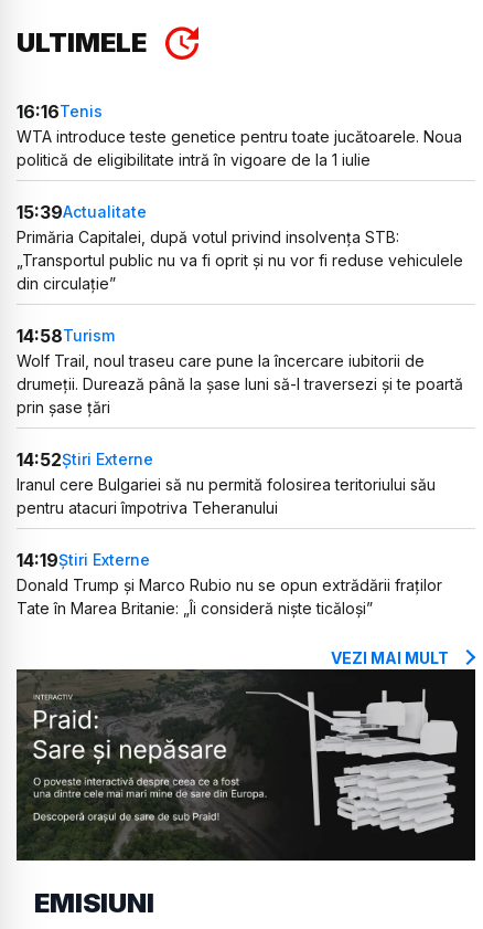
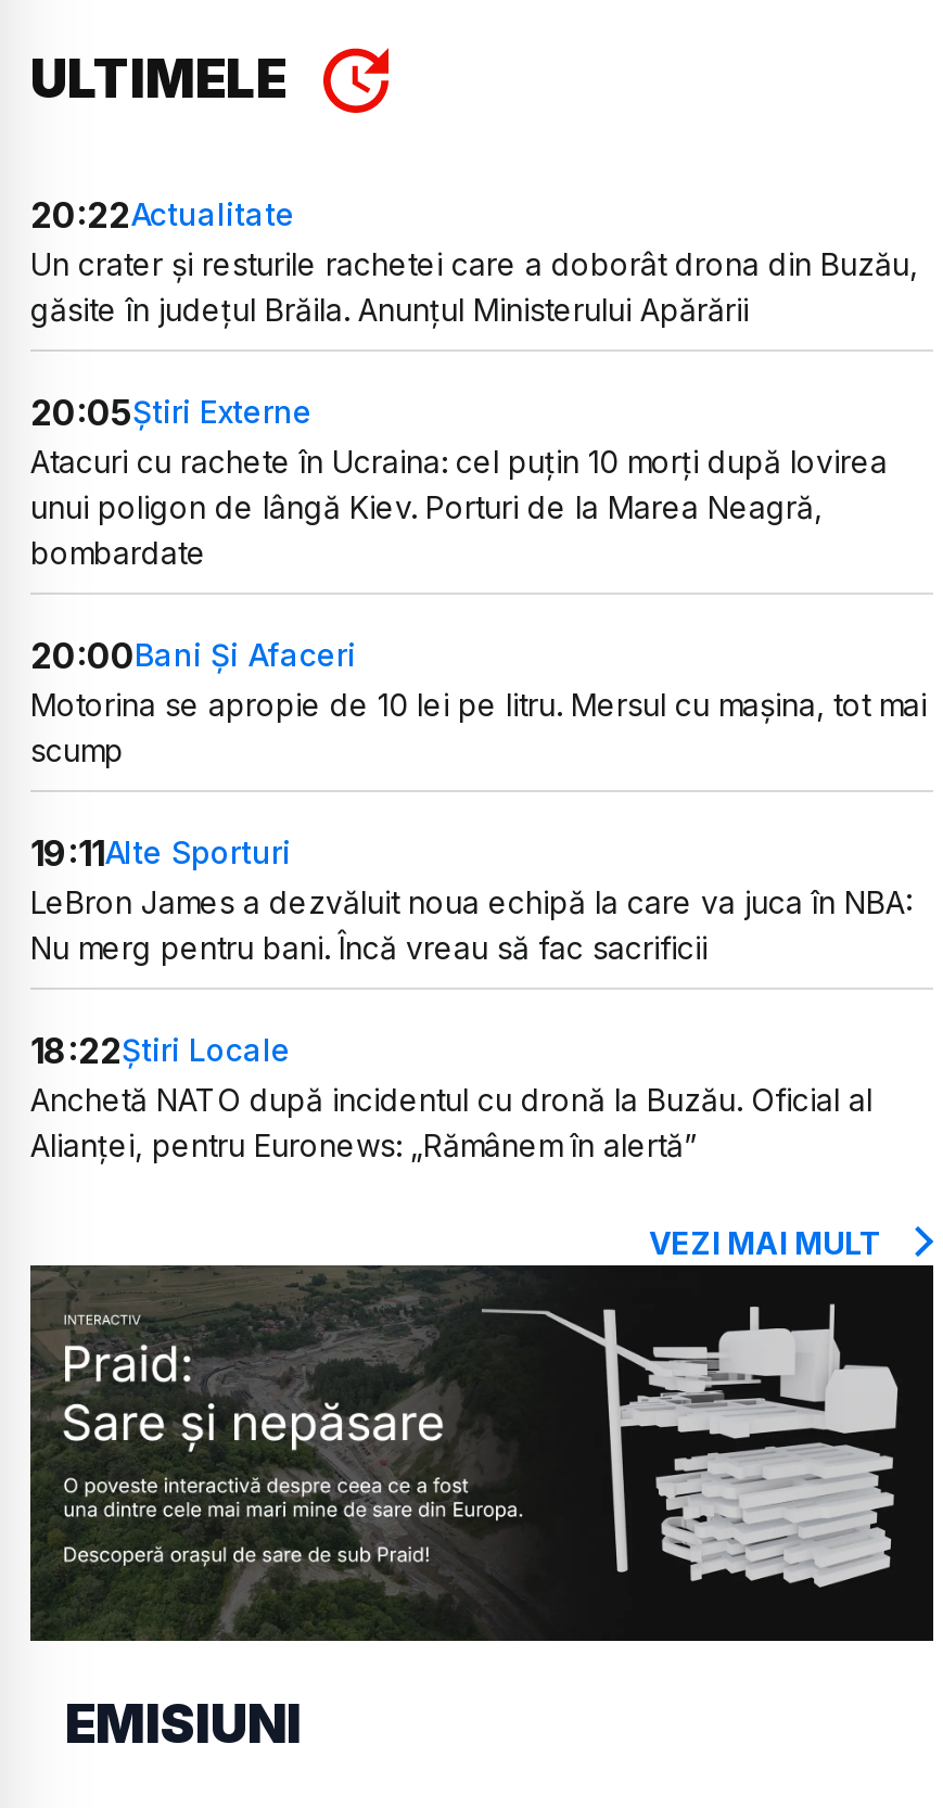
[17,100,462,169] 16:16Tenis | WTA introduce teste genetice pentru toate jucătoarele. Noua | politică de eligibilitate intră în vigoare de la 1 iulie -> [30,193,918,328] 20:22Actualitate | Un crater și resturile rachetei care a doborât drona din Buzău, | găsite în județul Brăila. Anunțul Ministerului Apărării
[17,201,463,292] 15:39Actualitate | Primăria Capitalei, după votul privind insolvența STB: | „Transportul public nu va fi oprit și nu vor fi reduse vehiculele | din circulație” -> [30,391,888,571] 20:05Știri Externe | Atacuri cu rachete în Ucraina: cel puțin 10 morți după lovirea | unui poligon de lângă Kiev. Porturi de la Marea Neagră, | bombardate
[17,324,463,416] 14:58Turism | Wolf Trail, noul traseu care pune la încercare iubitorii de | drumeții. Durează până la șase luni să-l traversezi și te poartă | prin șase țări -> [30,634,927,769] 20:00Bani Și Afaceri | Motorina se apropie de 10 lei pe litru. Mersul cu mașina, tot mai | scump
[17,448,436,517] 14:52Știri Externe | Iranul cere Bulgariei să nu permită folosirea teritoriului său | pentru atacuri împotriva Teheranului -> [30,832,912,966] 19:11Alte Sporturi | LeBron James a dezvăluit noua echipă la care va juca în NBA: | Nu merg pentru bani. Încă vreau să fac sacrificii
[17,549,442,617] 14:19Știri Externe | Donald Trump și Marco Rubio nu se opun extrădării fraților | Tate în Marea Britanie: „Îi consideră niște ticăloși” -> [30,1029,872,1164] 18:22Știri Locale | Anchetă NATO după incidentul cu dronă la Buzău. Oficial al | Alianței, pentru Euronews: „Rămânem în alertă”

